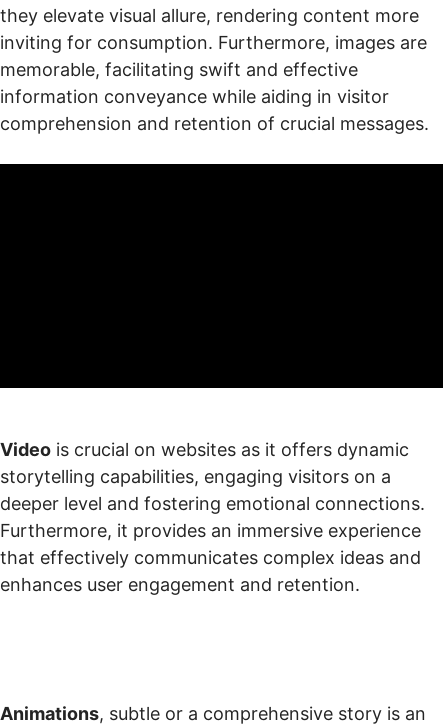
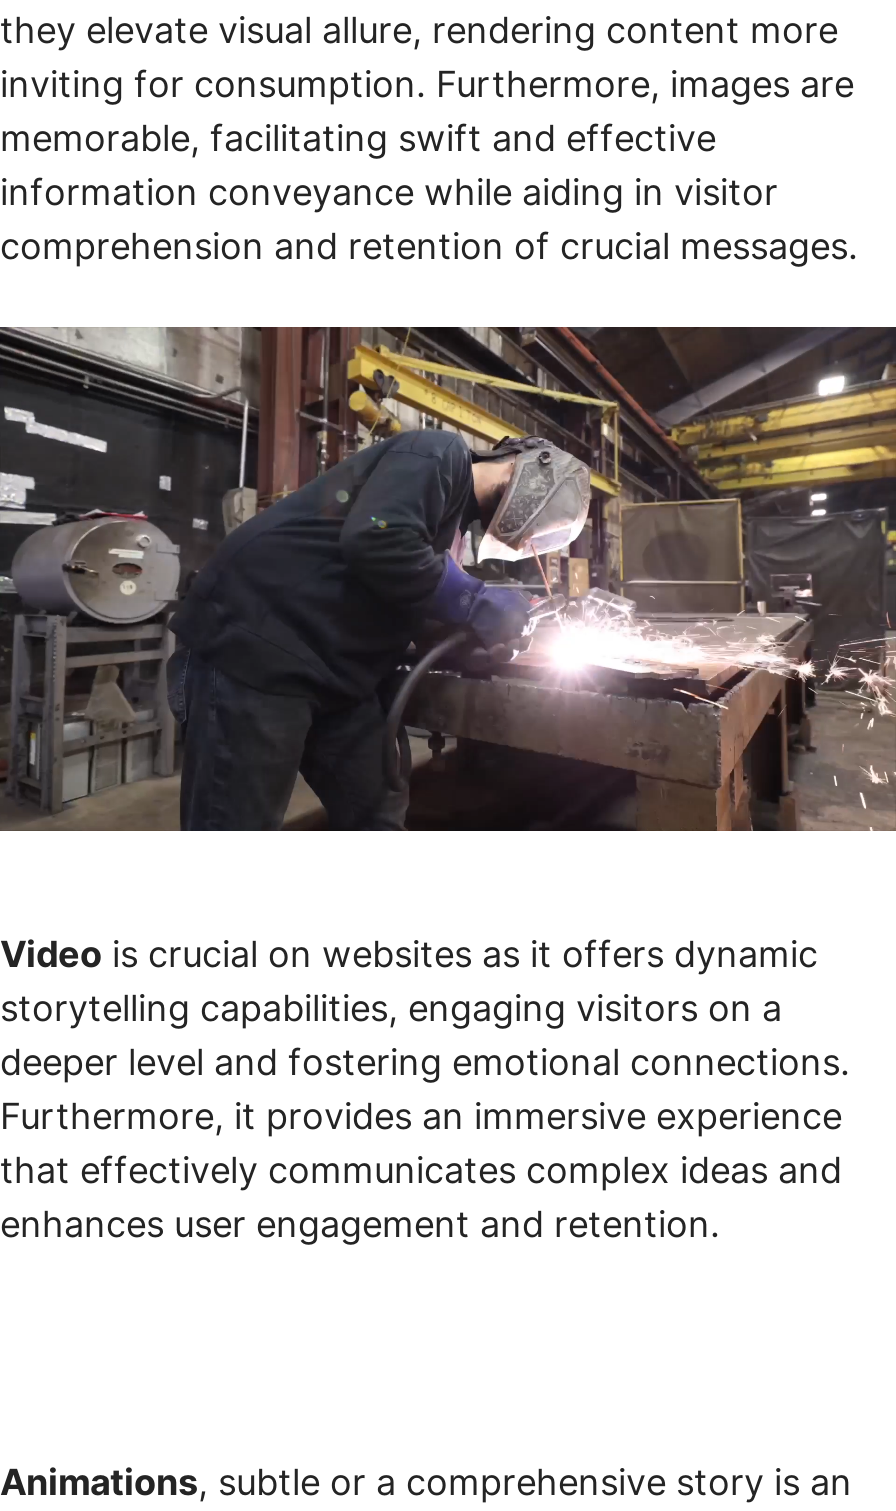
none -> [6,325,890,833] [image]

